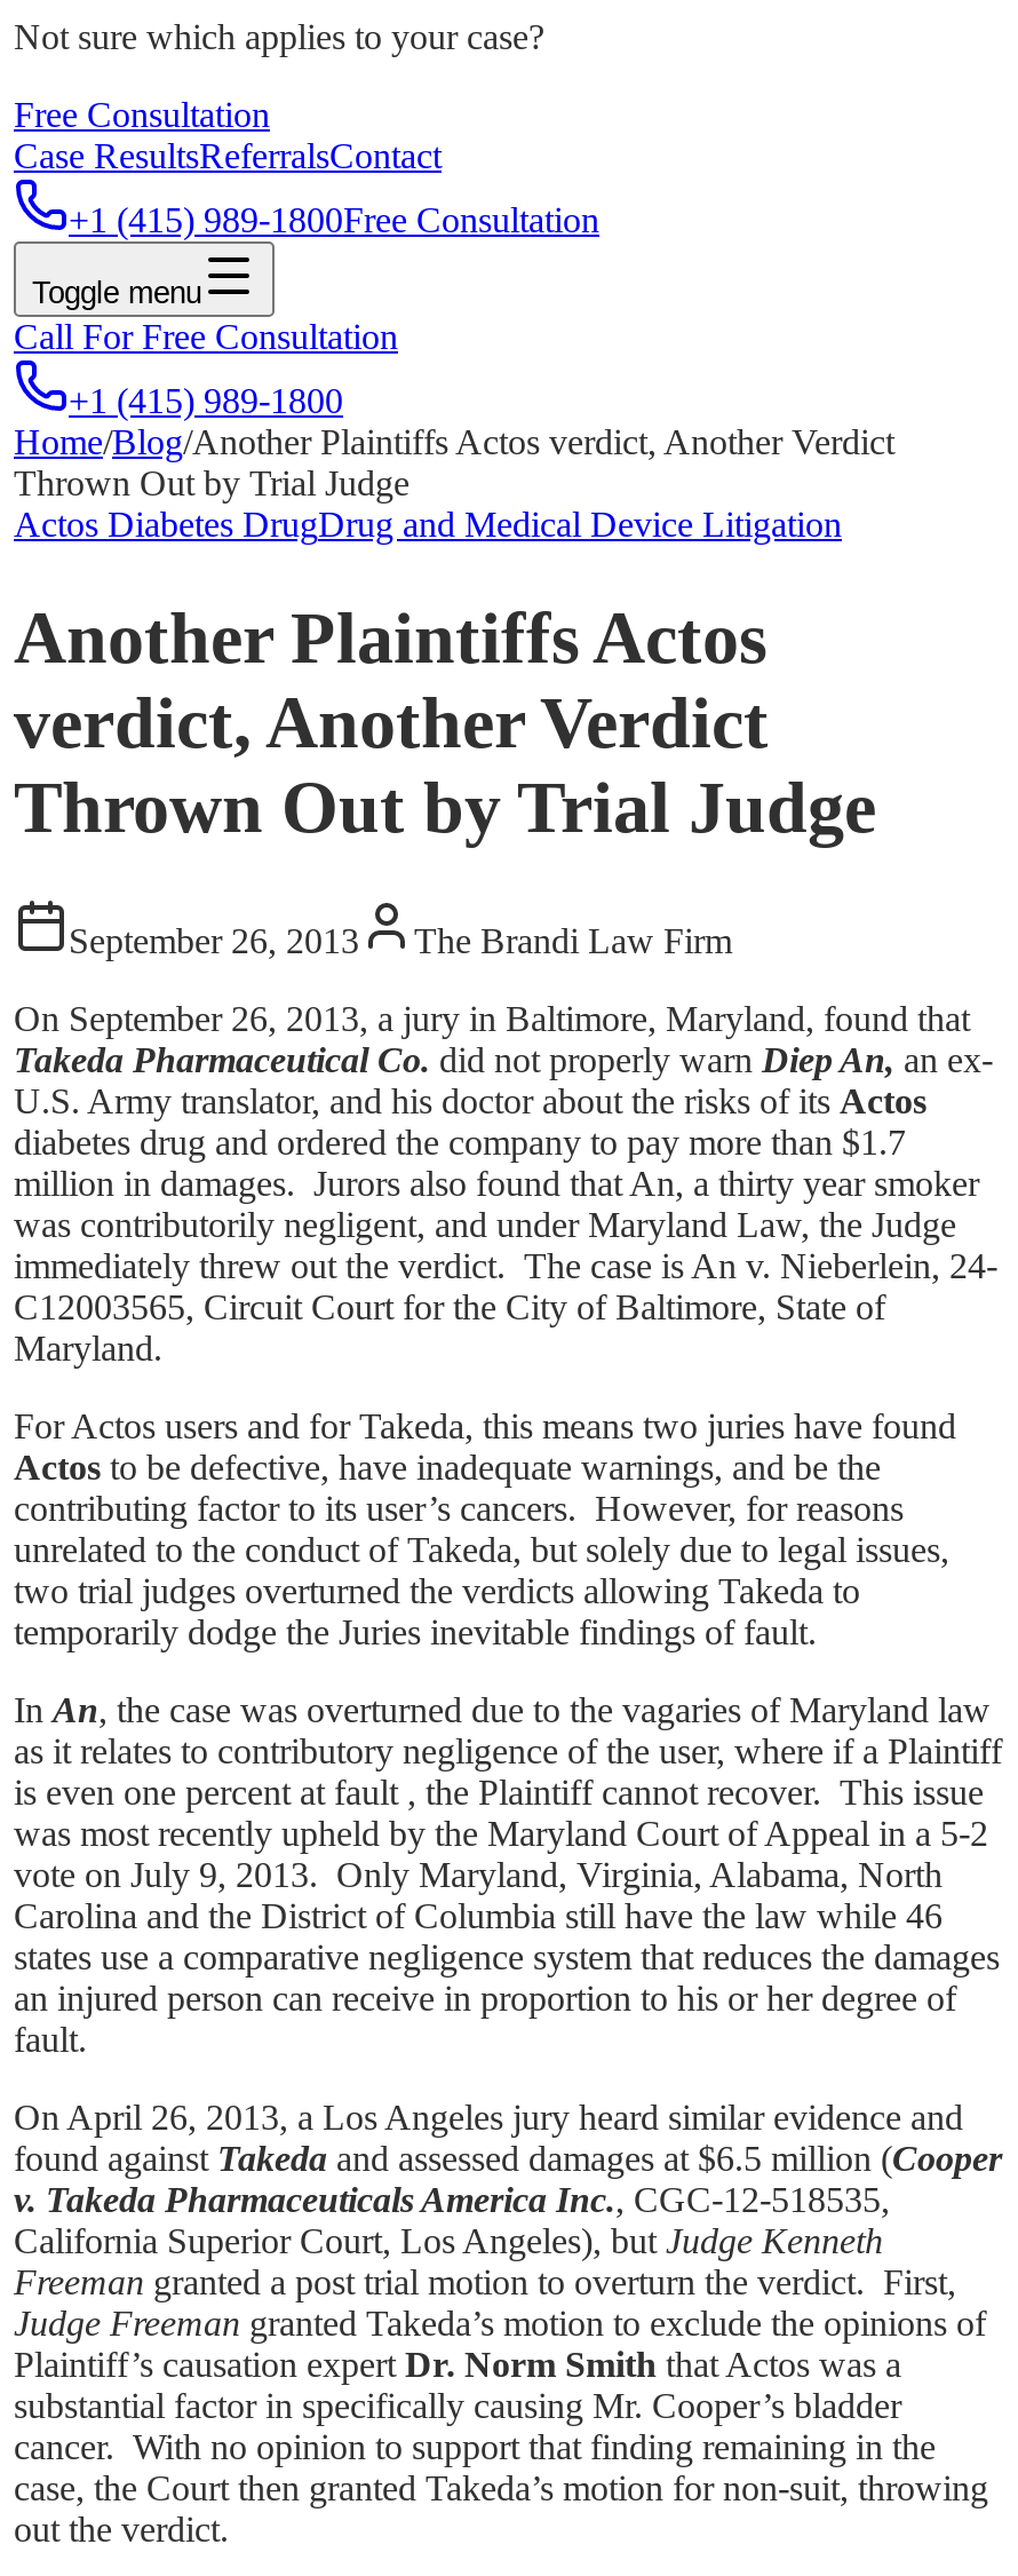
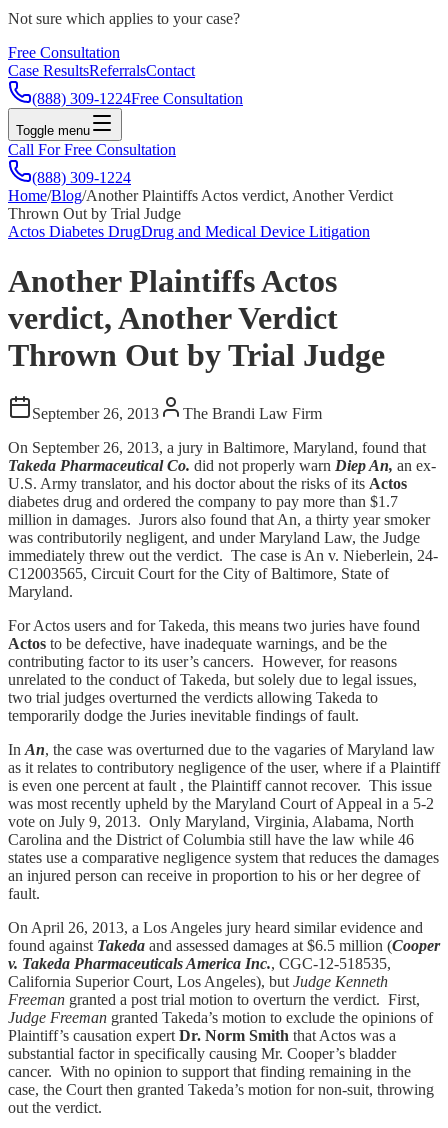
[69,201,599,240] +1 (415) 989-1800Free Consultation -> [32,90,243,107] (888) 309-1224Free Consultation
[69,382,343,421] +1 (415) 989-1800 -> [32,169,131,186] (888) 309-1224

